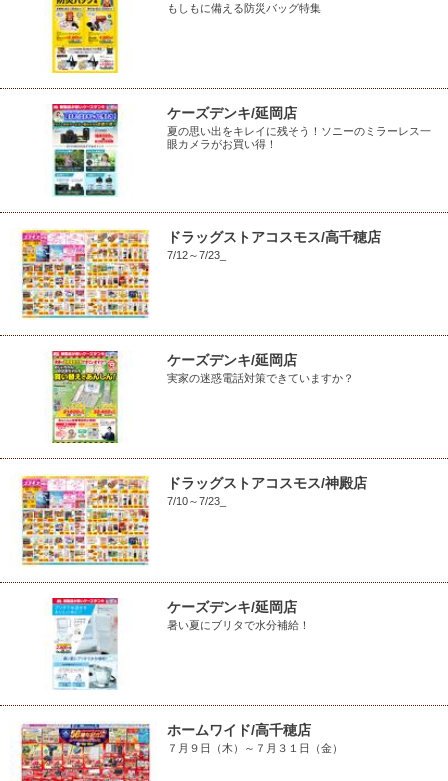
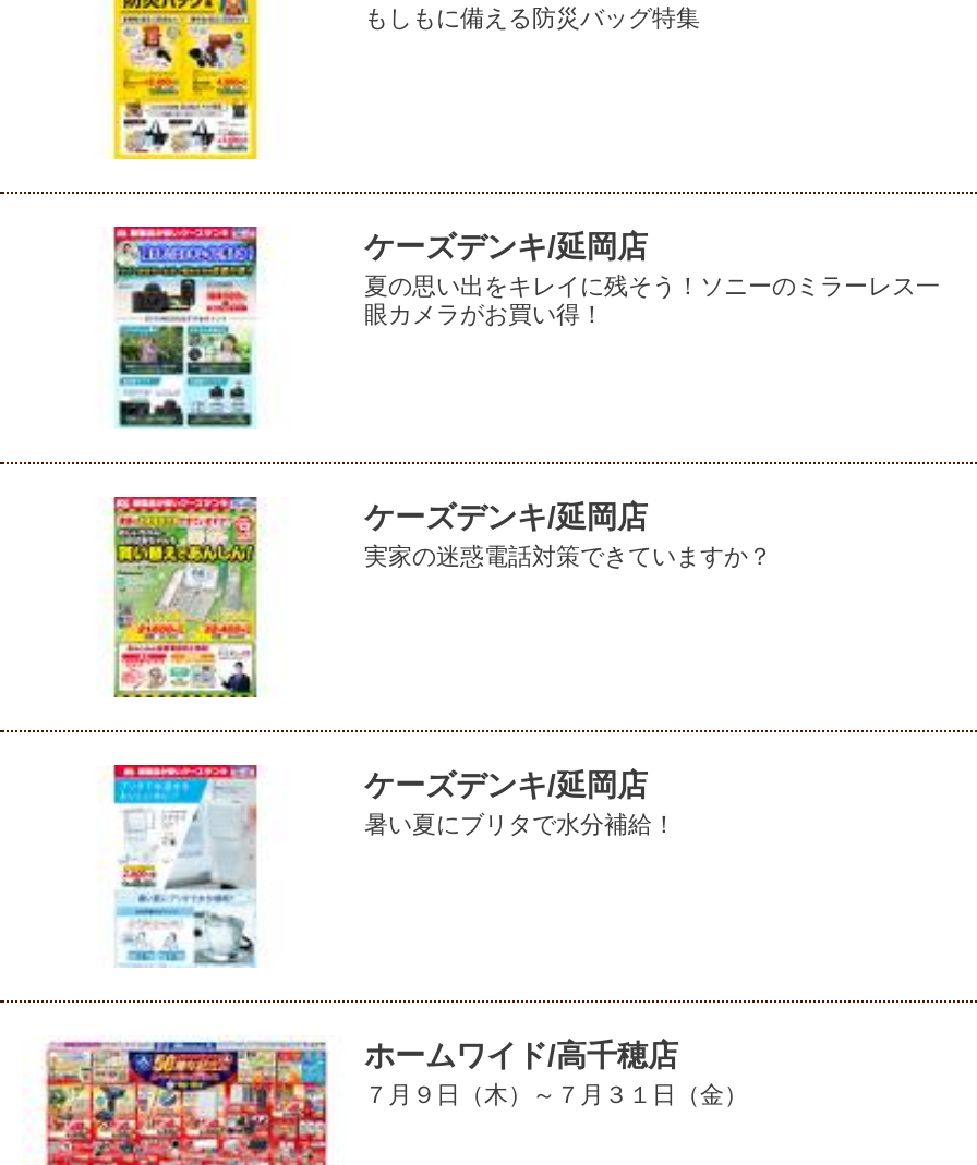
[19,227,381,320] [image] | ドラッグストアコスモス/高千穂店 | 7/12～7/23_ -> none
[19,474,367,567] [image] | ドラッグストアコスモス/神殿店 | 7/10～7/23_ -> none

